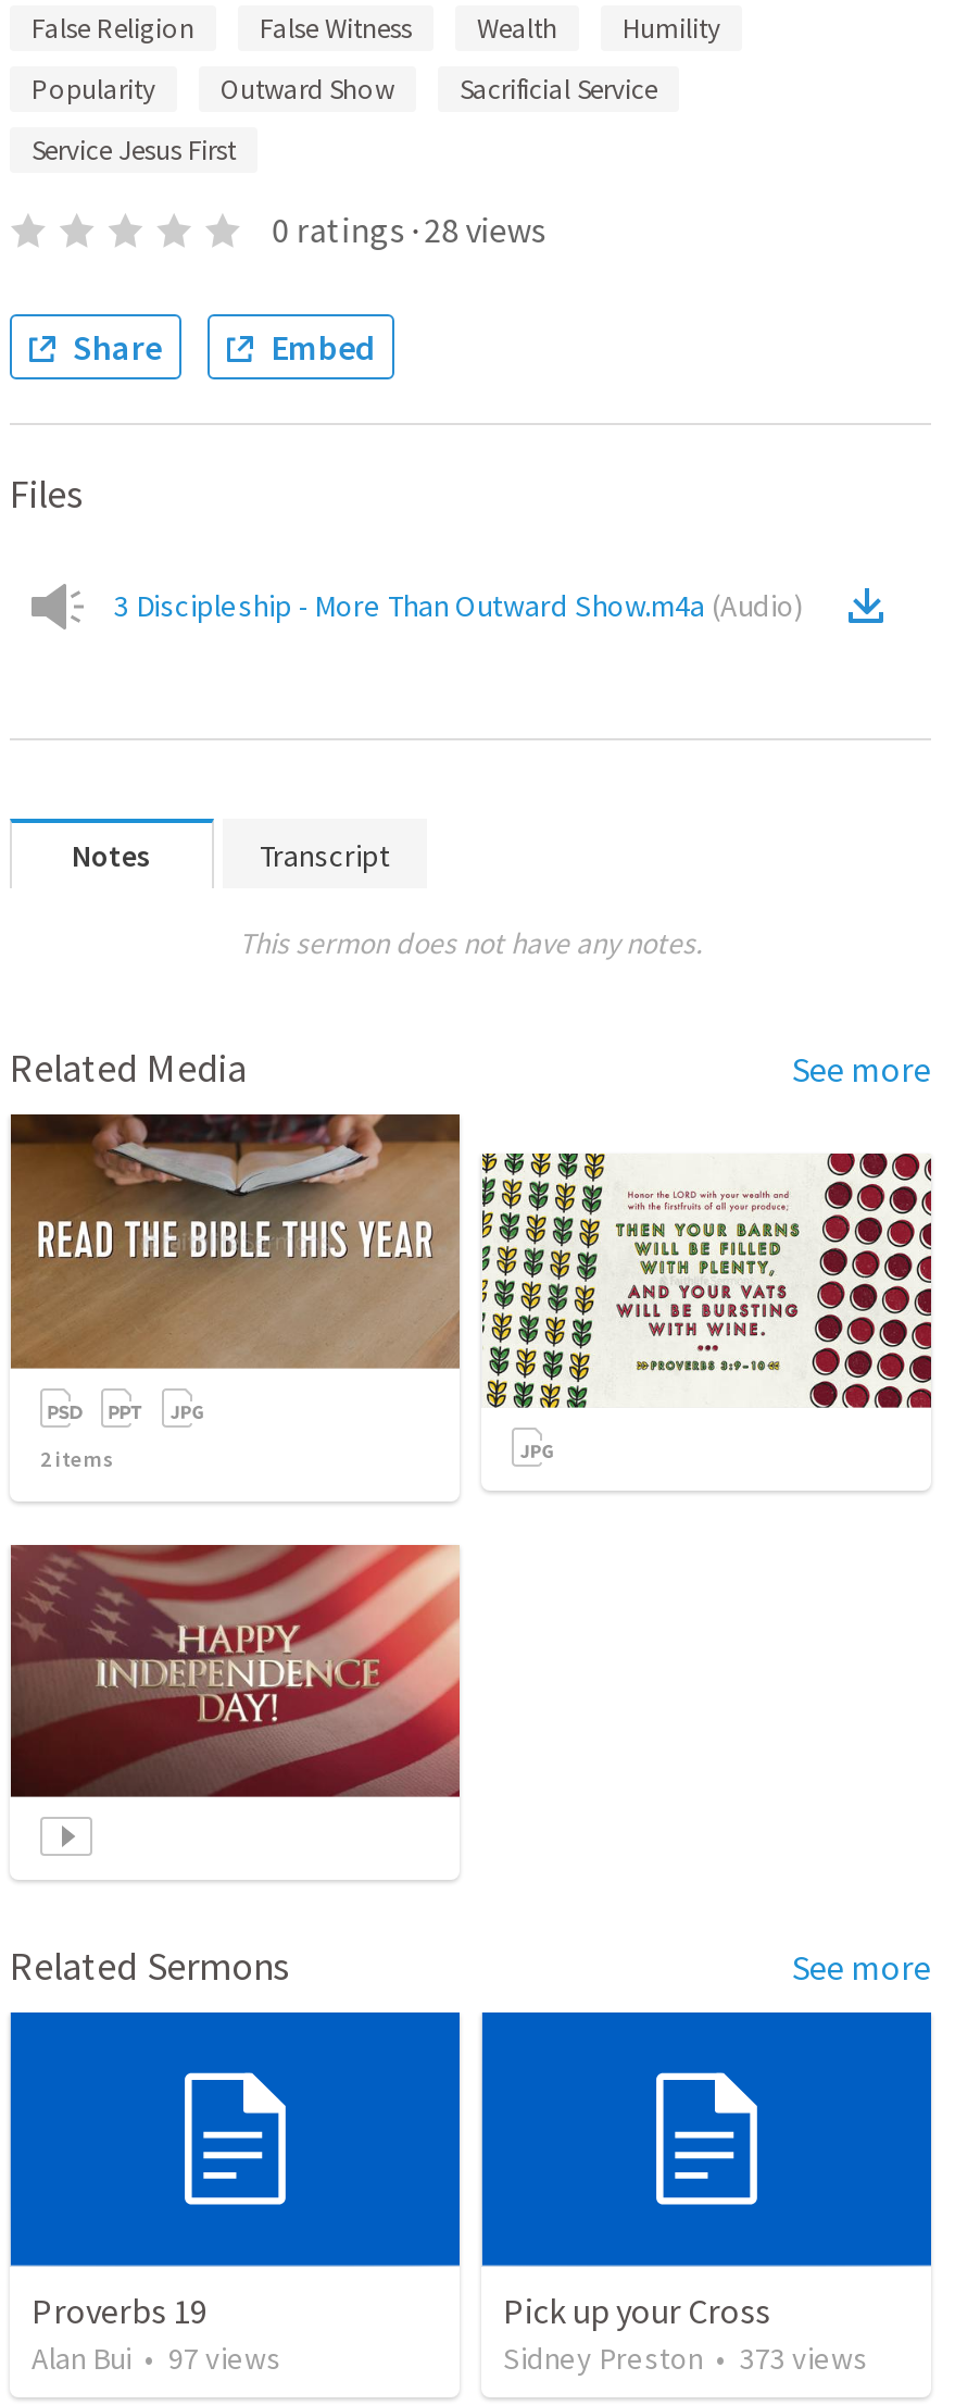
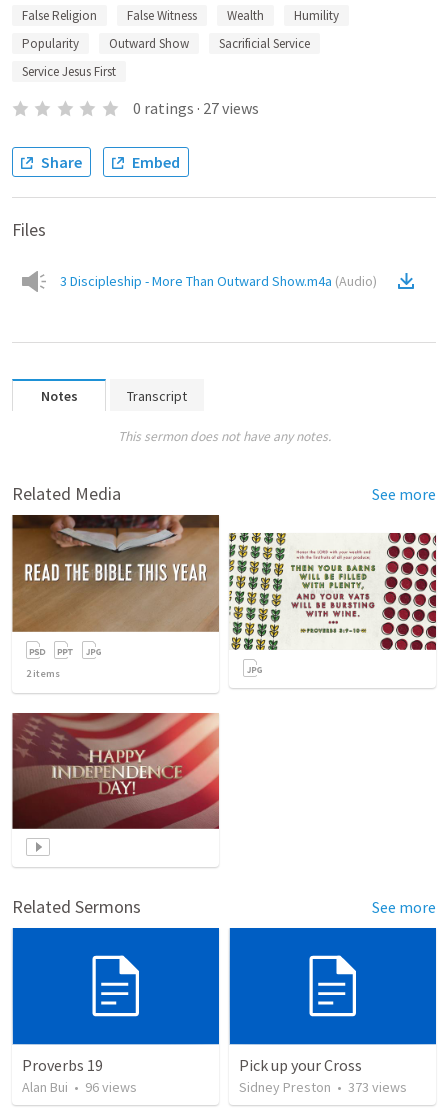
[272,208,546,252] 0 ratings · 28 views -> [133,98,259,118] 0 ratings · 27 views
[32,2338,281,2377] Alan Bui • 97 views -> [22,1078,137,1096] Alan Bui • 96 views

